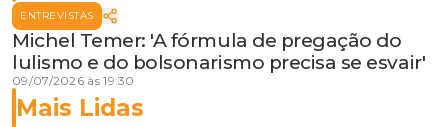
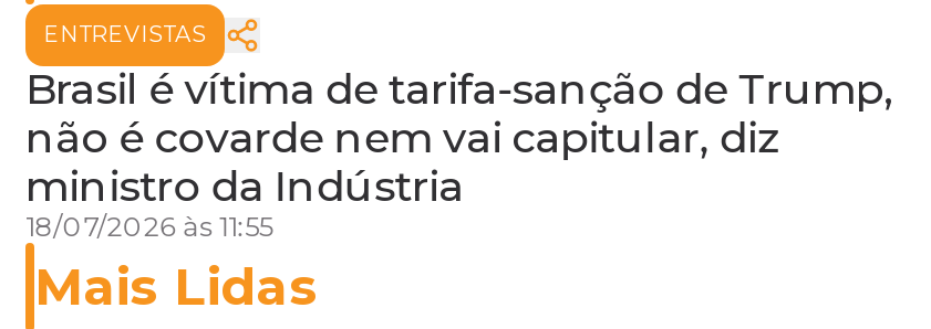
[12,29,425,88] Michel Temer: 'A fórmula de pregação do | lulismo e do bolsonarismo precisa se esvair' | 09/07/2026 às 19:30 -> [25,65,893,244] Brasil é vítima de tarifa-sanção de Trump, | não é covarde nem vai capitular, diz | ministro da Indústria | 18/07/2026 às 11:55

